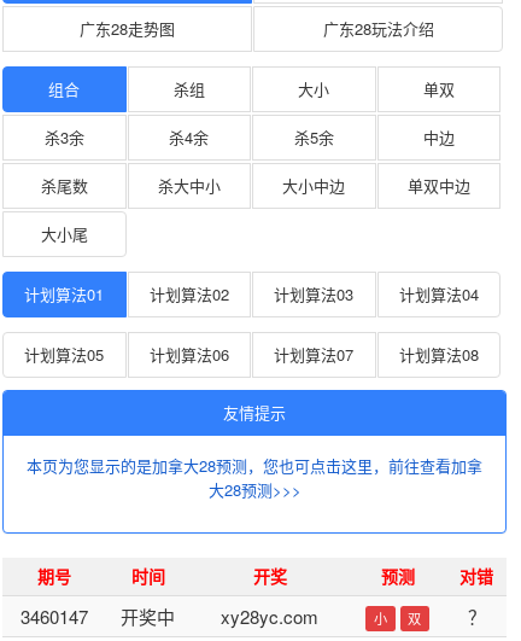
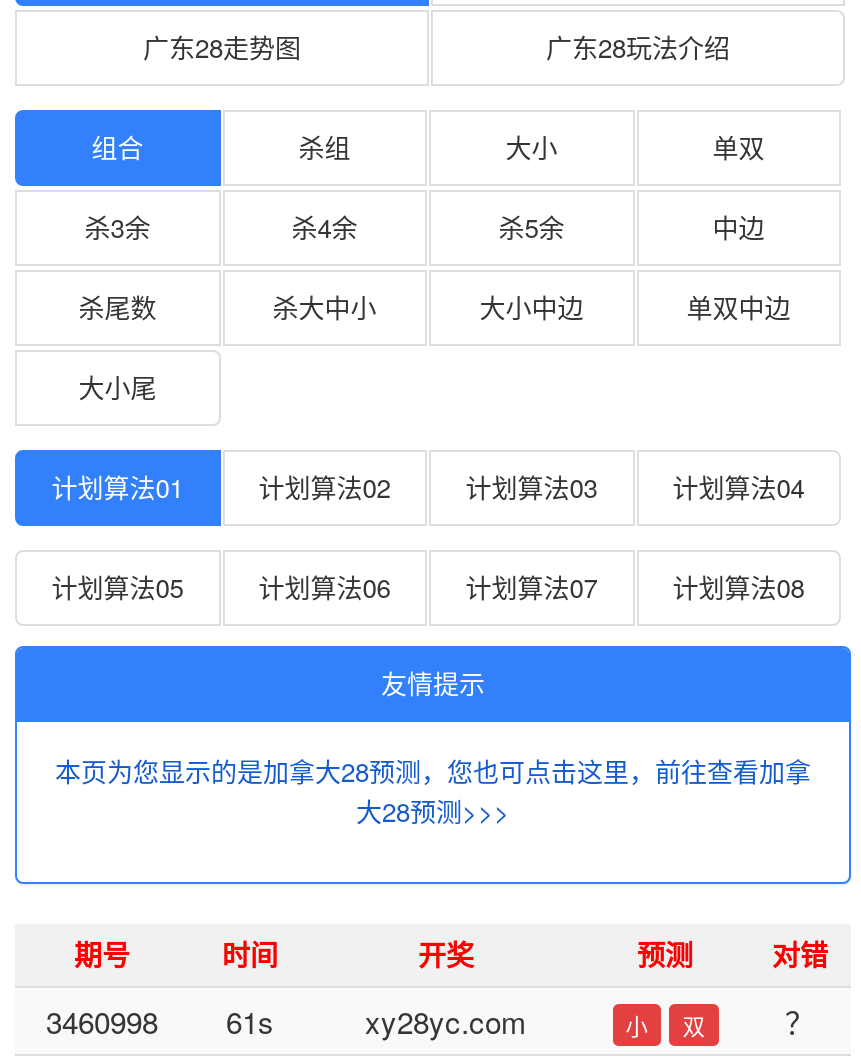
[20,604,175,629] 3460147 | 开奖中 -> [46,1000,274,1042] 3460998 | 61s

